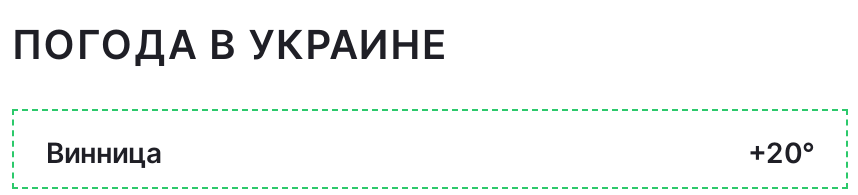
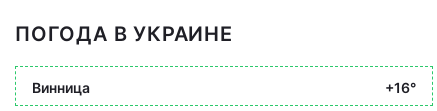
[748,134,814,168] +20° -> [385,78,416,95] +16°

